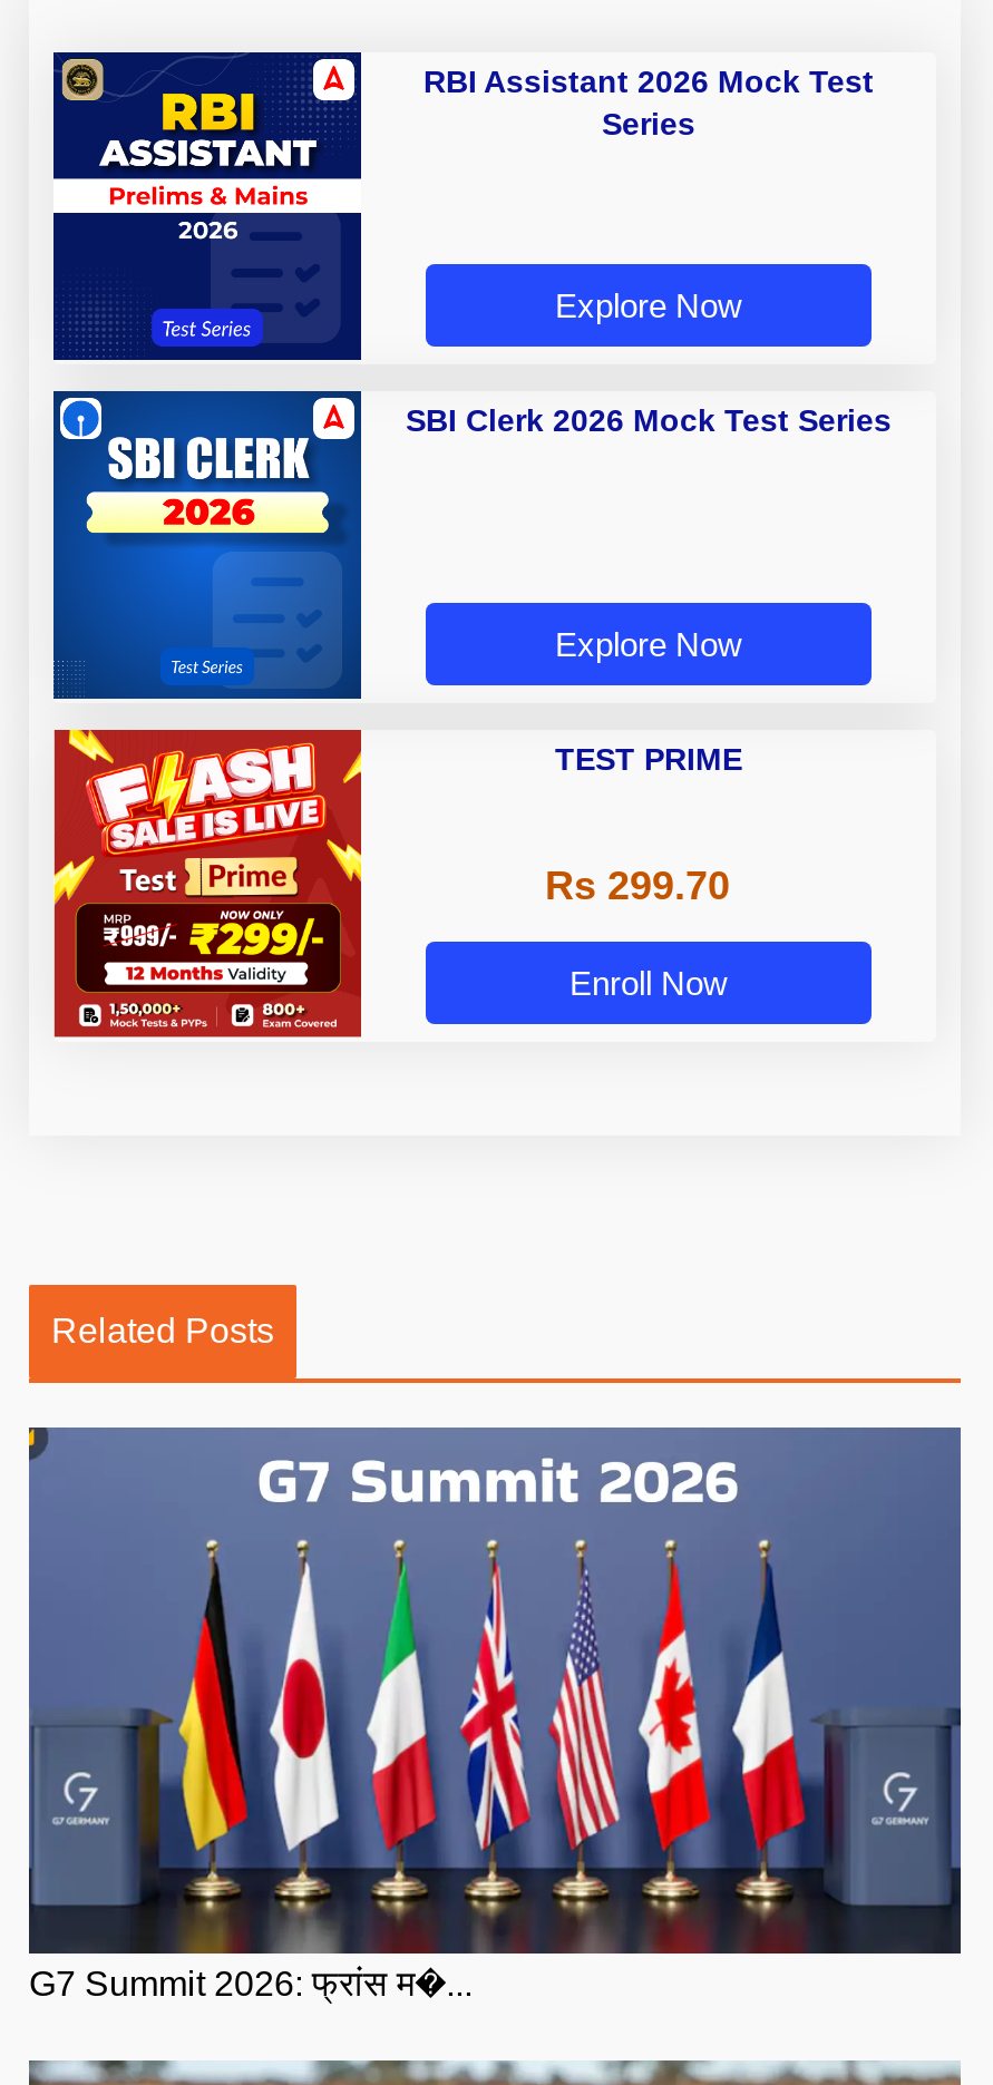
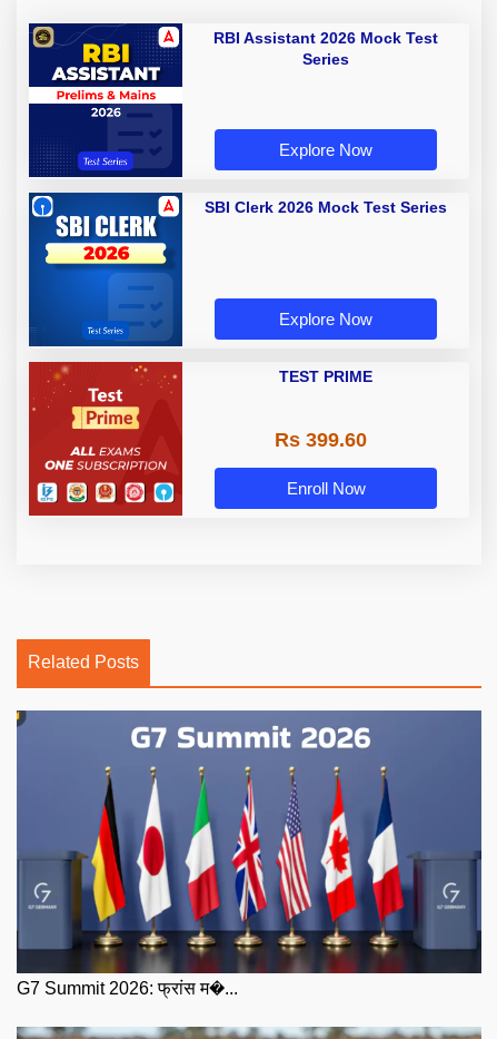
[51,728,363,1031] [image] -> [28,361,183,510] [image]
[545,863,730,908] Rs 299.70 -> [274,429,366,451] Rs 399.60

